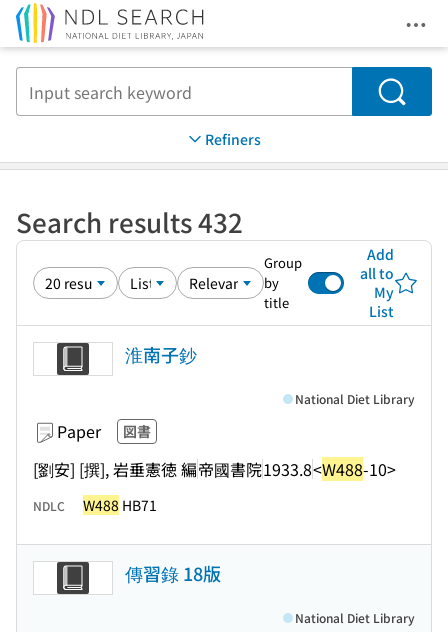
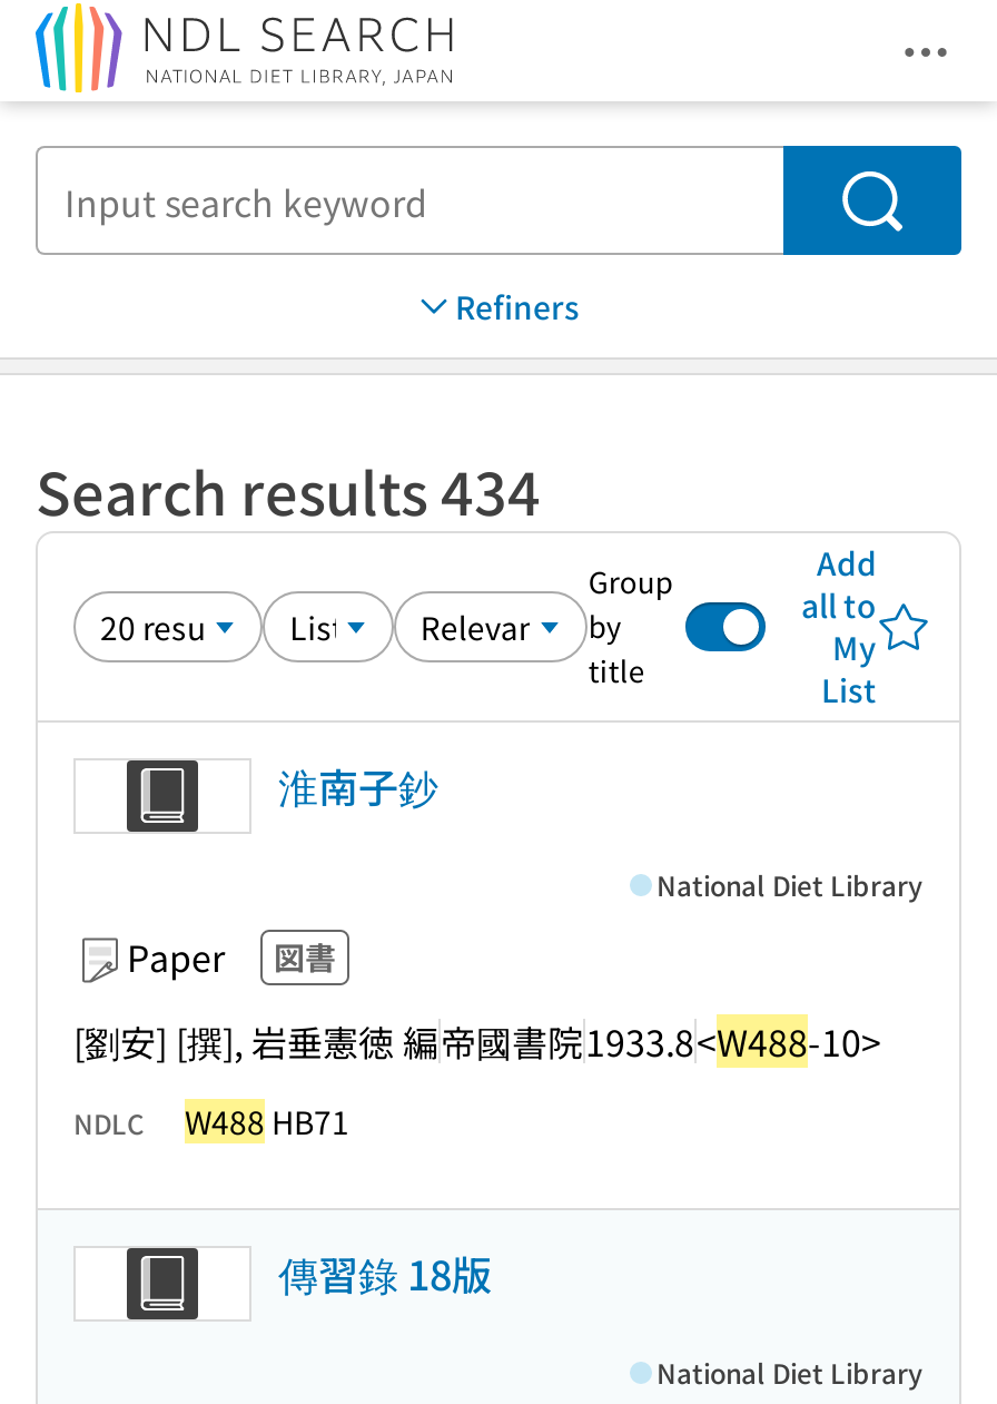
[16,203,243,240] Search results 432 -> [36,449,541,531] Search results 434

